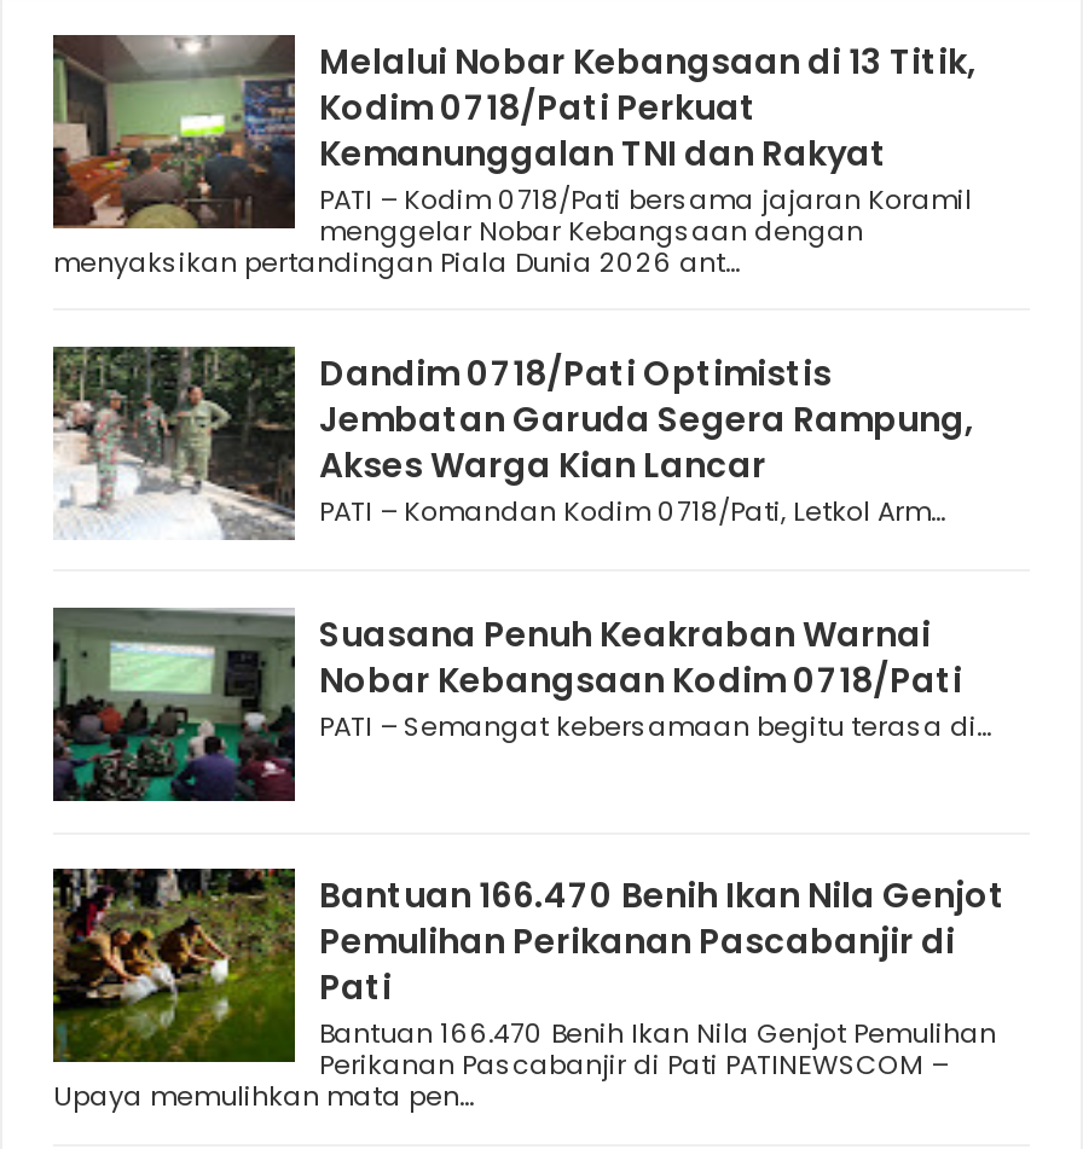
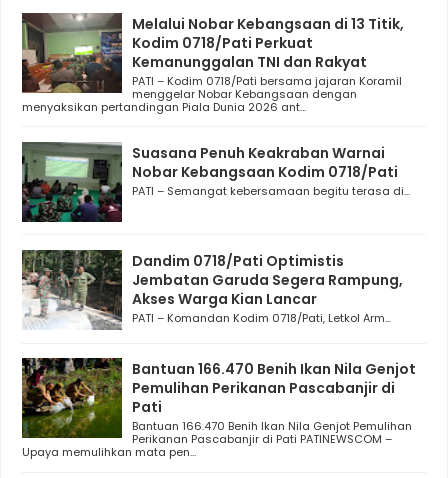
moved [48,342,974,542] -> [20,248,403,331]: [image] | Dandim 0718/Pati Optimistis | Jembatan Garuda Segera Rampung, | Akses Warga Kian Lancar | PATI – Komandan Kodim 0718/Pati, Letkol Arm...
moved [53,608,991,801] -> [21,142,410,223]: [image] | Suasana Penuh Keakraban Warnai | Nobar Kebangsaan Kodim 0718/Pati | PATI – Semangat kebersamaan begitu terasa di...

